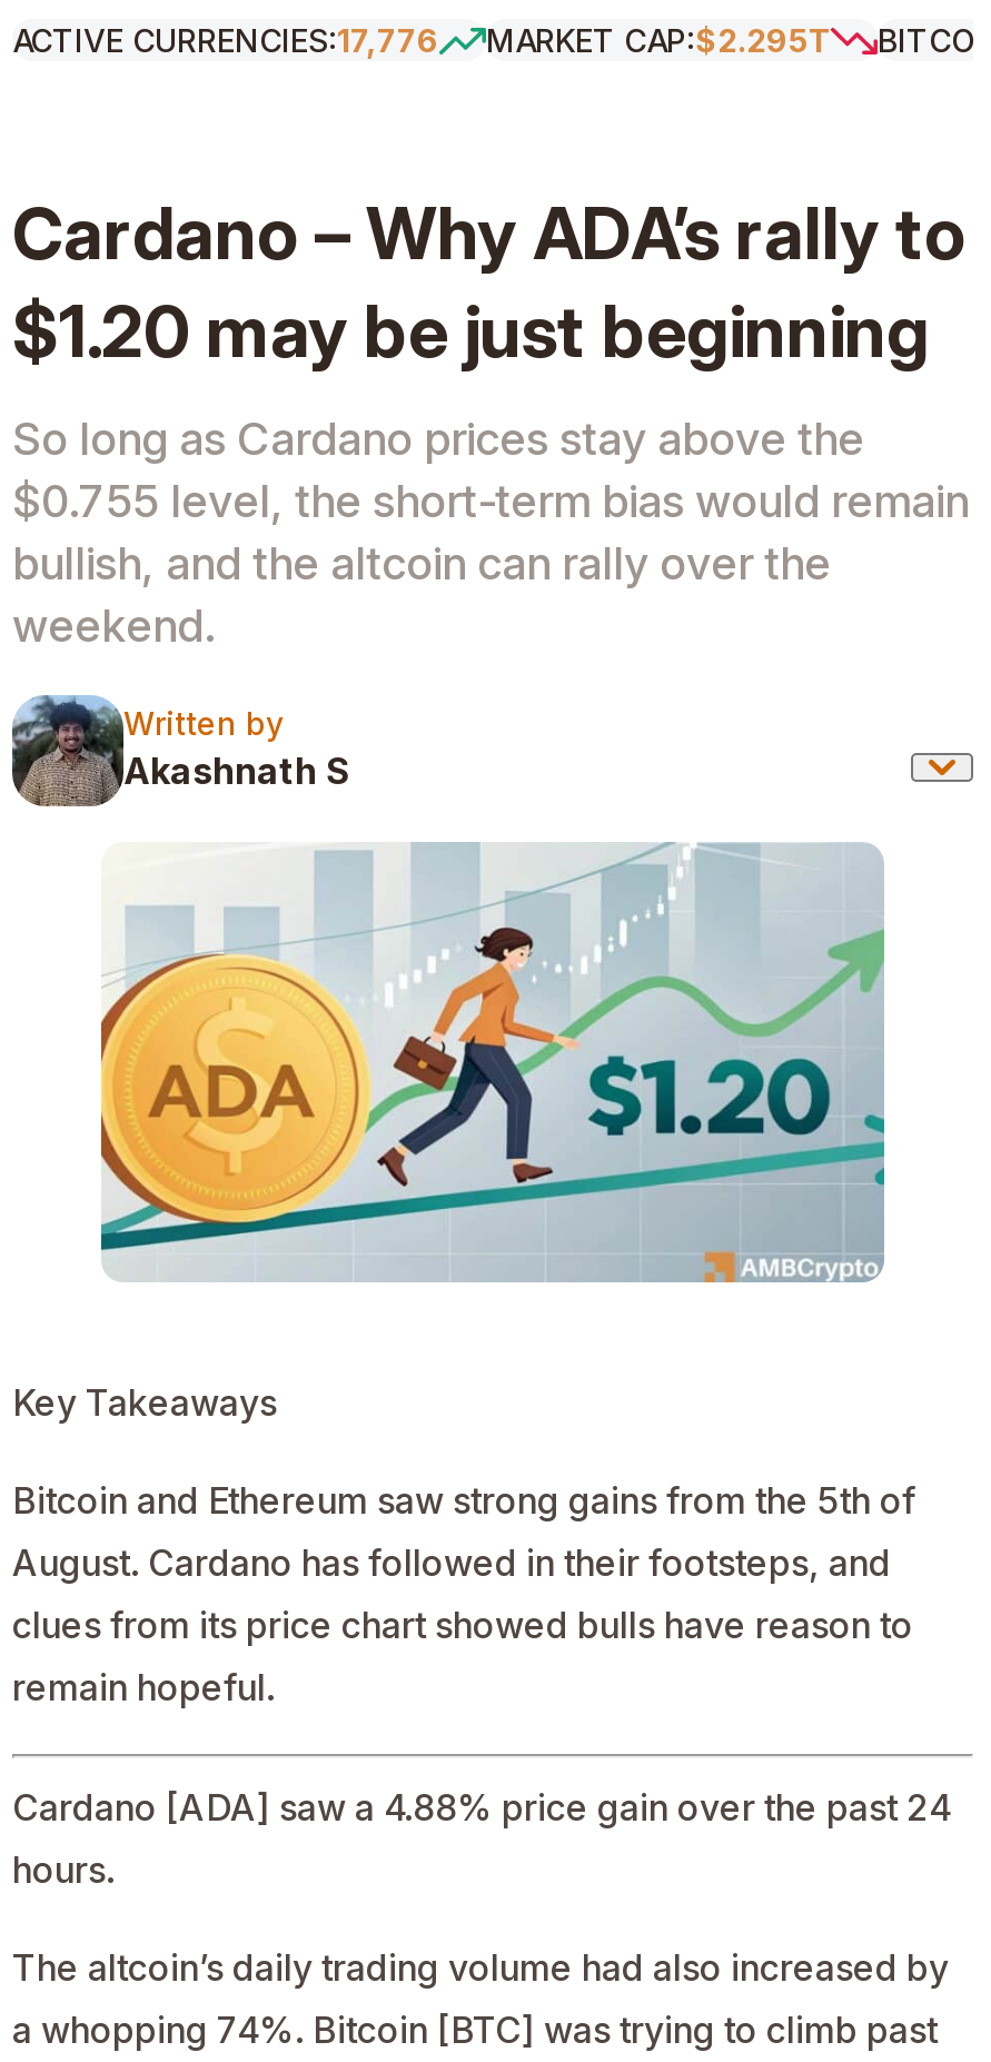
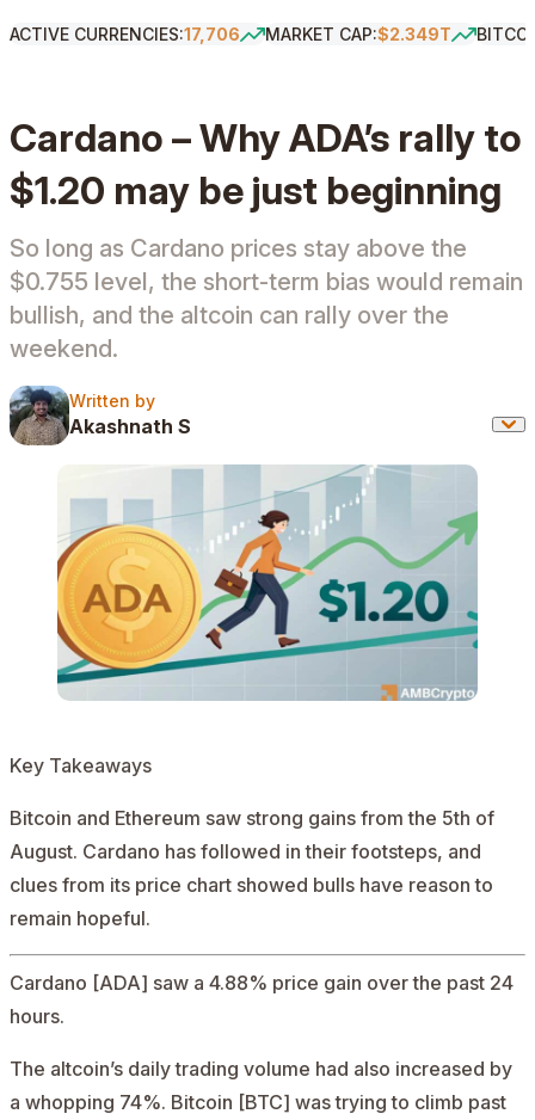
[12,21,439,59] ACTIVE CURRENCIES:17,776 -> [10,24,240,44] ACTIVE CURRENCIES:17,706
[486,21,831,59] MARKET CAP:$2.295T -> [265,24,451,44] MARKET CAP:$2.349T

